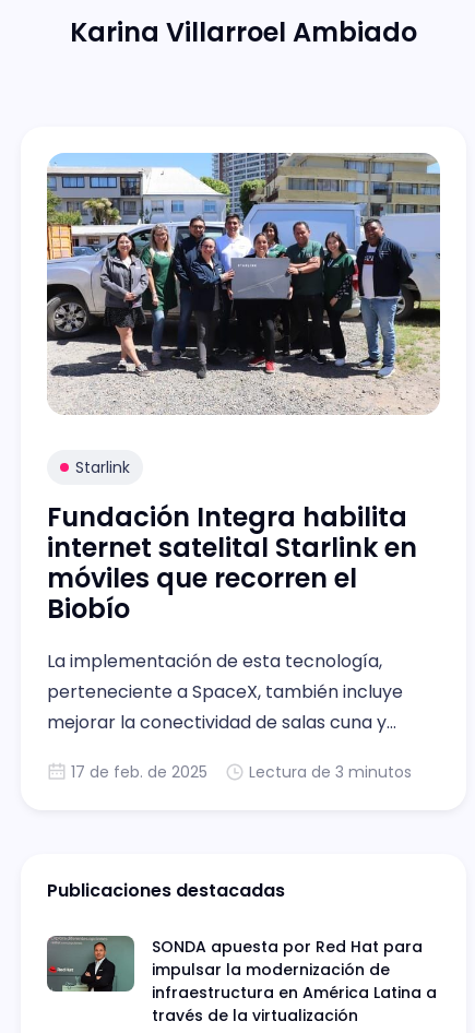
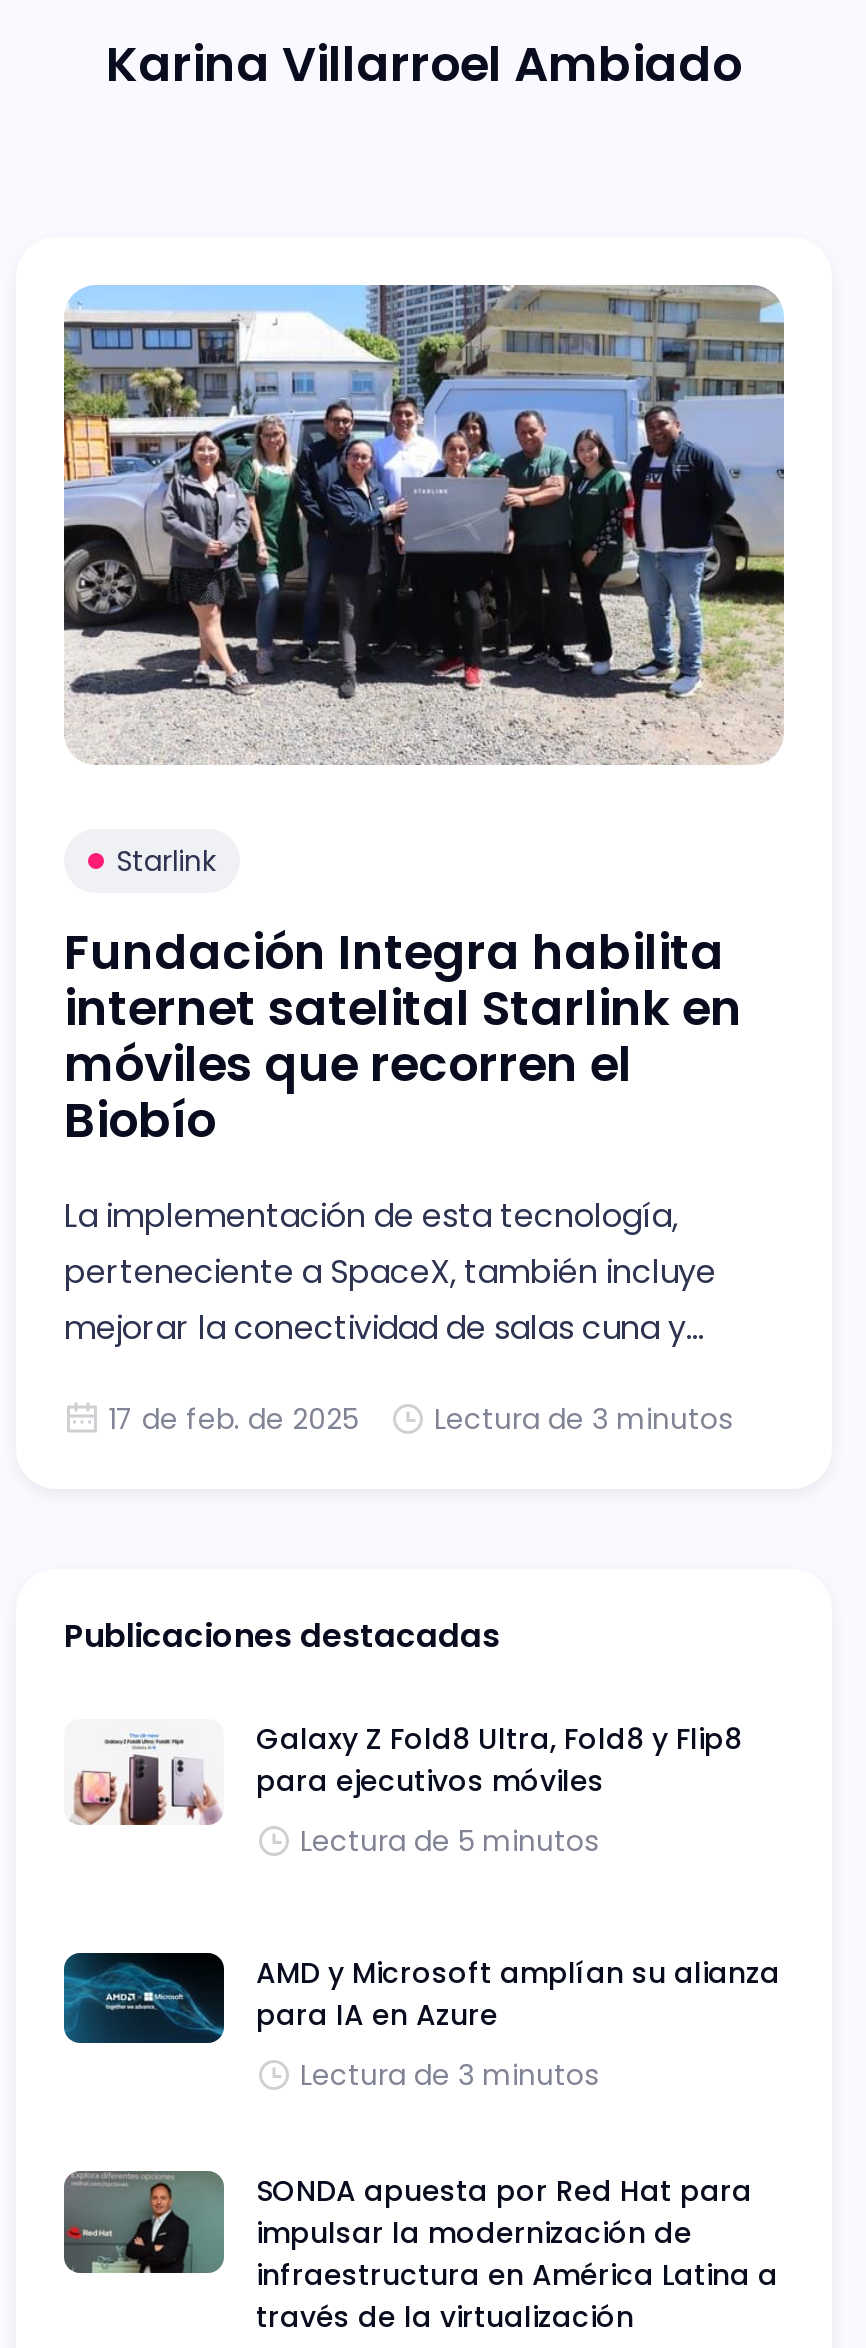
none -> [62,1951,226,2045] [image]
none -> [72,1719,780,2096] [image] | Galaxy Z Fold8 Ultra, Fold8 y Flip8 | para ejecutivos móviles | Lectura de 5 minutos | AMD y Microsoft amplían su alianza | para IA en Azure | Lectura de 3 minutos

